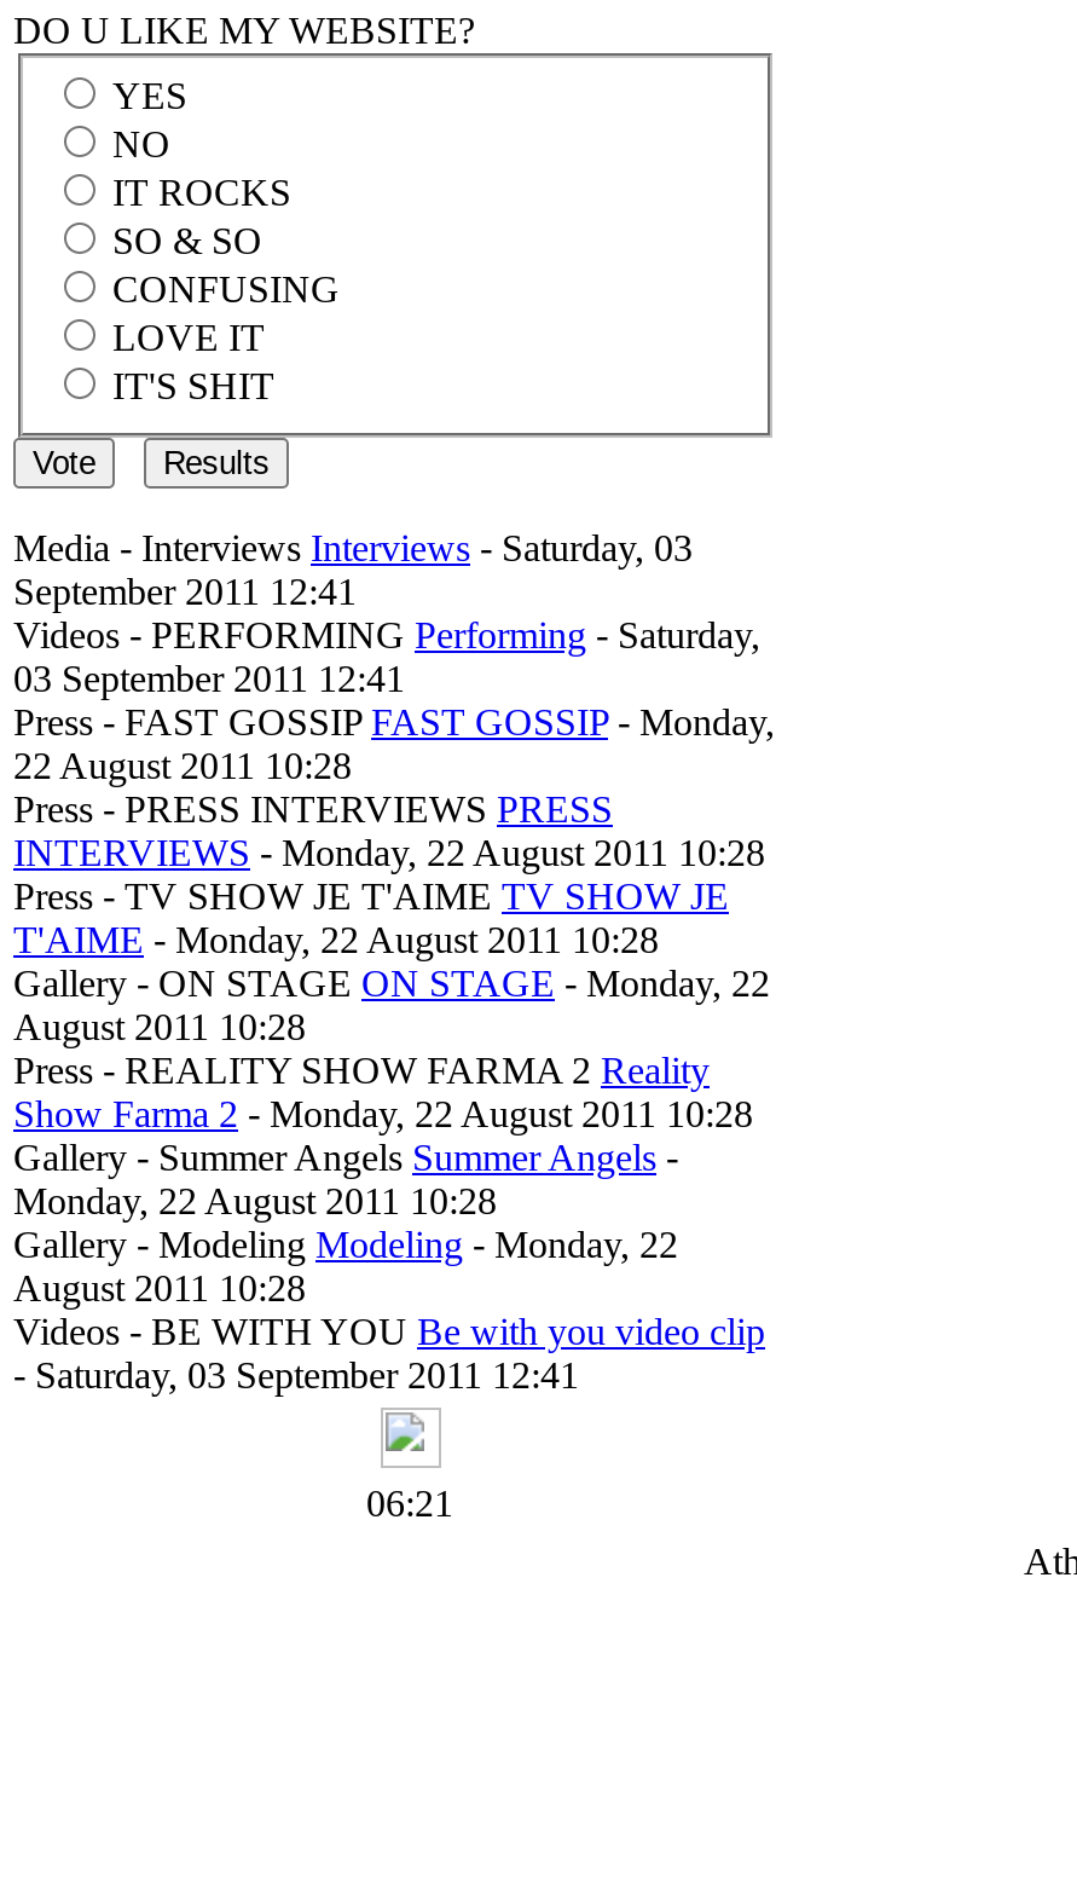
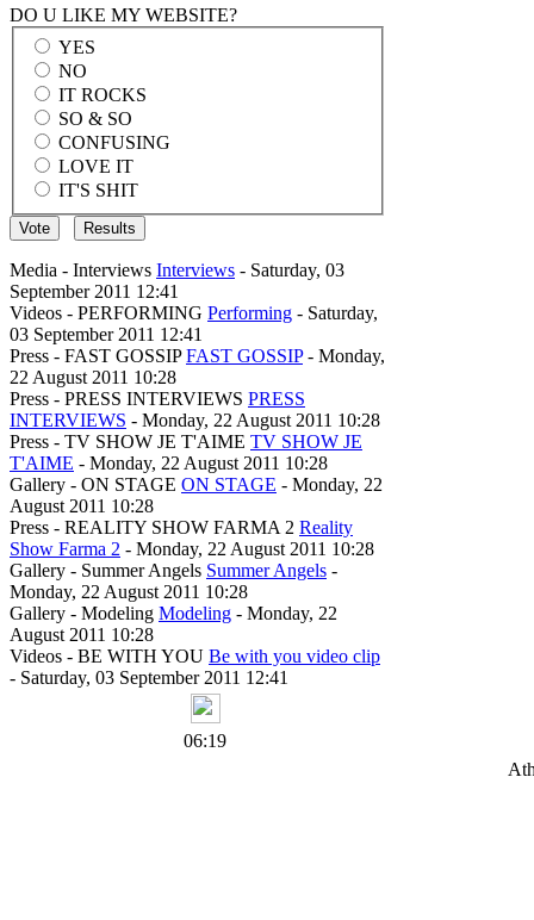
[366,1484,453,1525] 06:21 -> [184,731,226,751] 06:19

